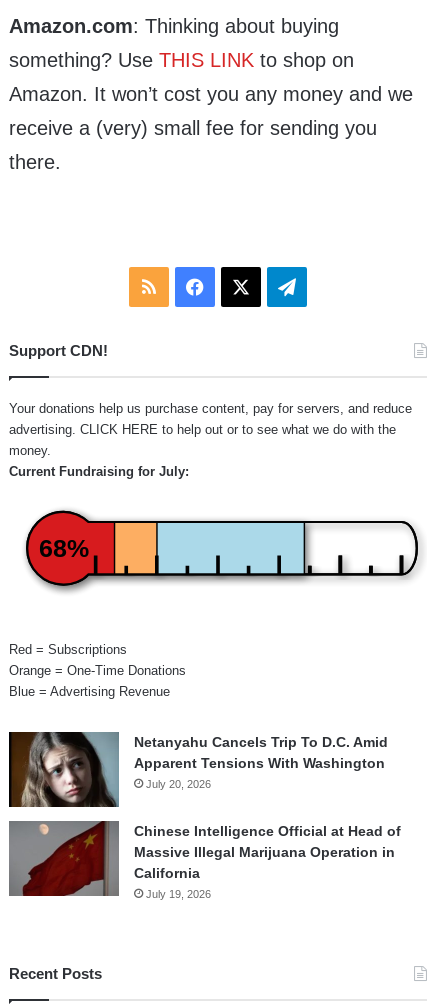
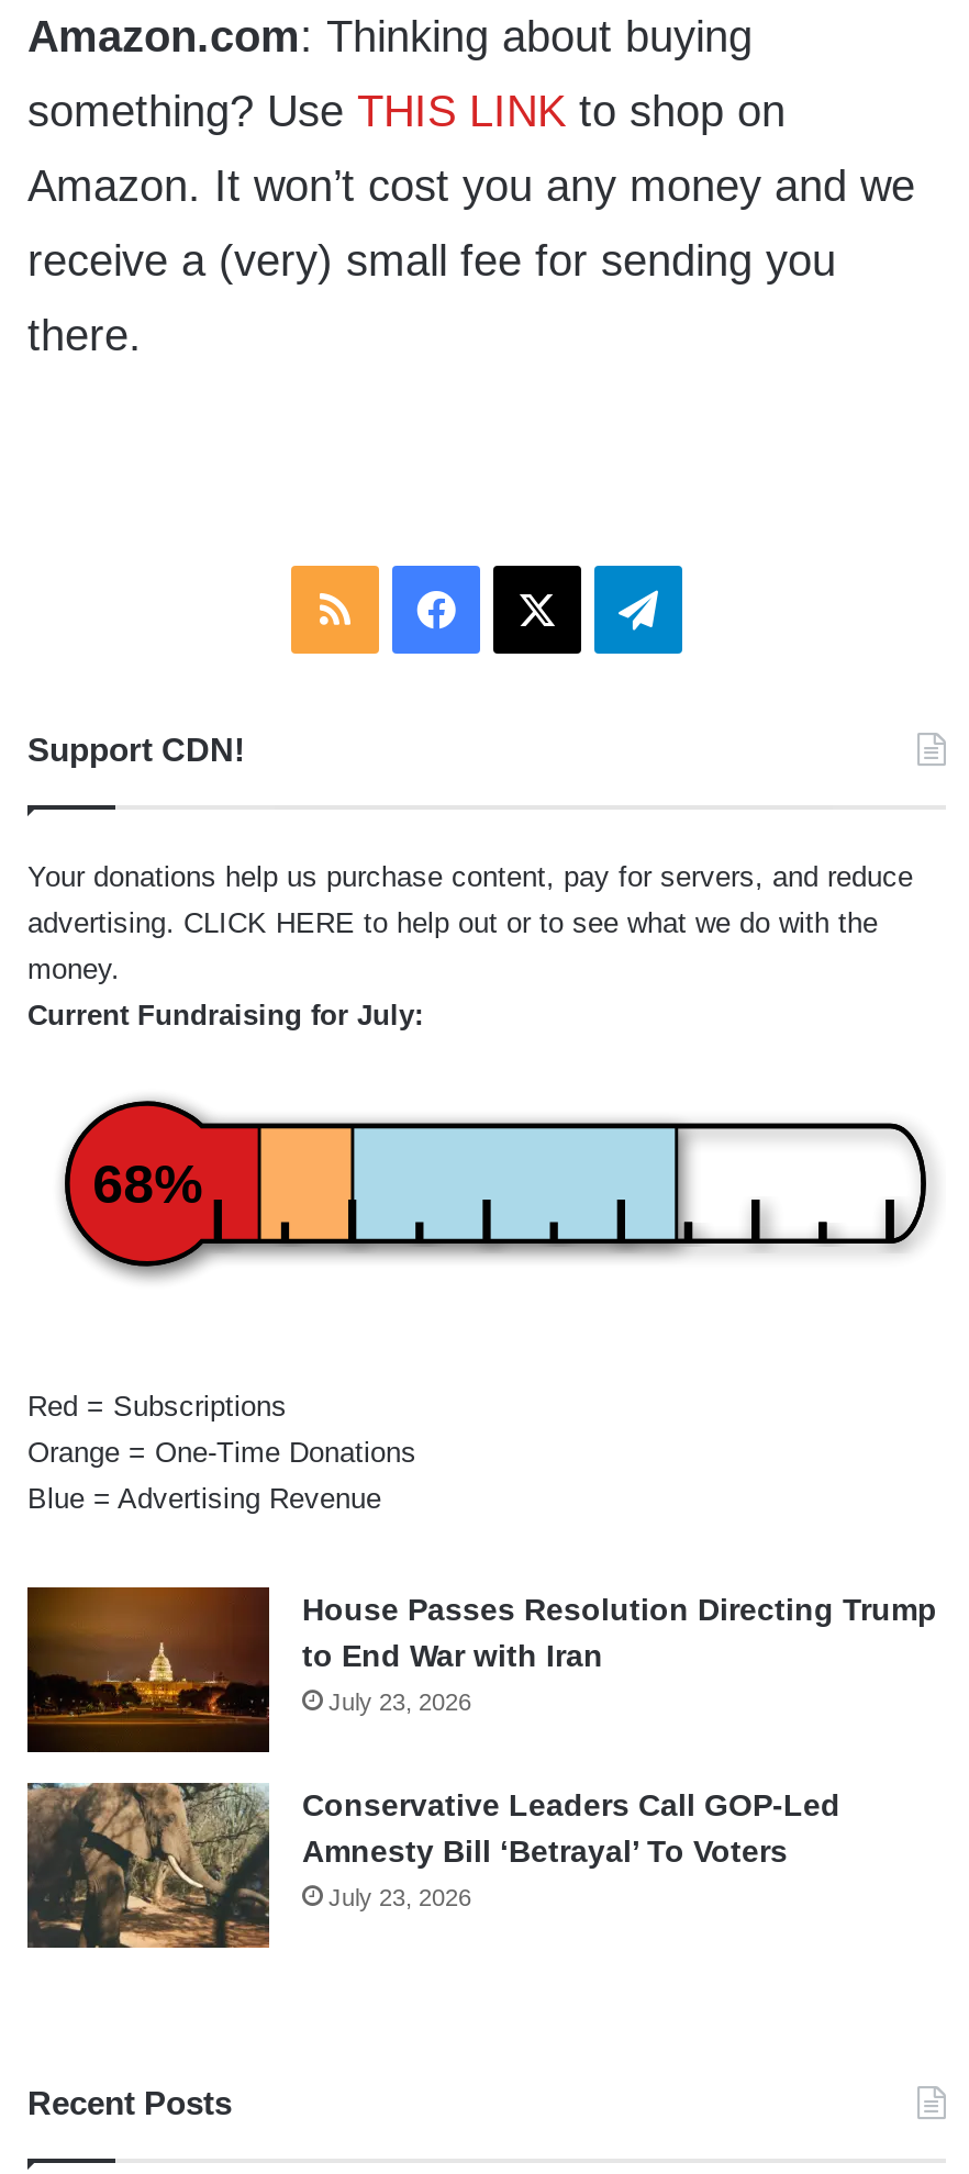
[9,731,388,808] [image] | Netanyahu Cancels Trip To D.C. Amid | Apparent Tensions With Washington | July 20, 2026 -> [27,1585,937,1752] [image] | House Passes Resolution Directing Trump | to End War with Iran | July 23, 2026
[9,821,401,900] [image] | Chinese Intelligence Official at Head of | Massive Illegal Marijuana Operation in | California | July 19, 2026 -> [27,1783,840,1950] [image] | Conservative Leaders Call GOP-Led | Amnesty Bill ‘Betrayal’ To Voters | July 23, 2026

